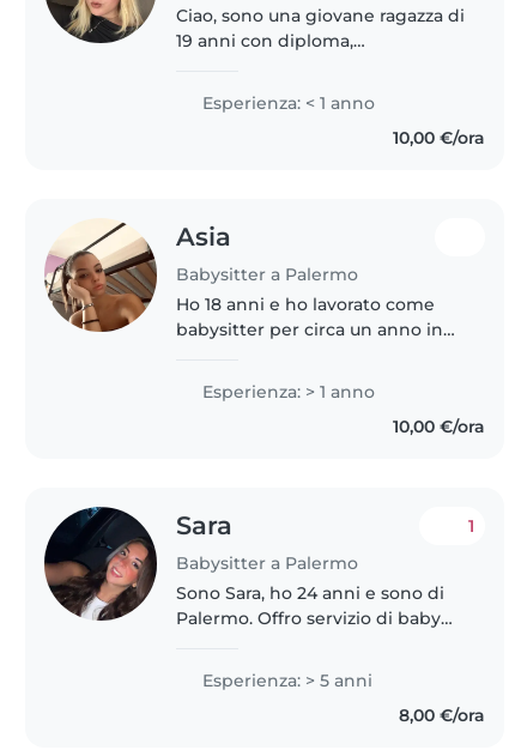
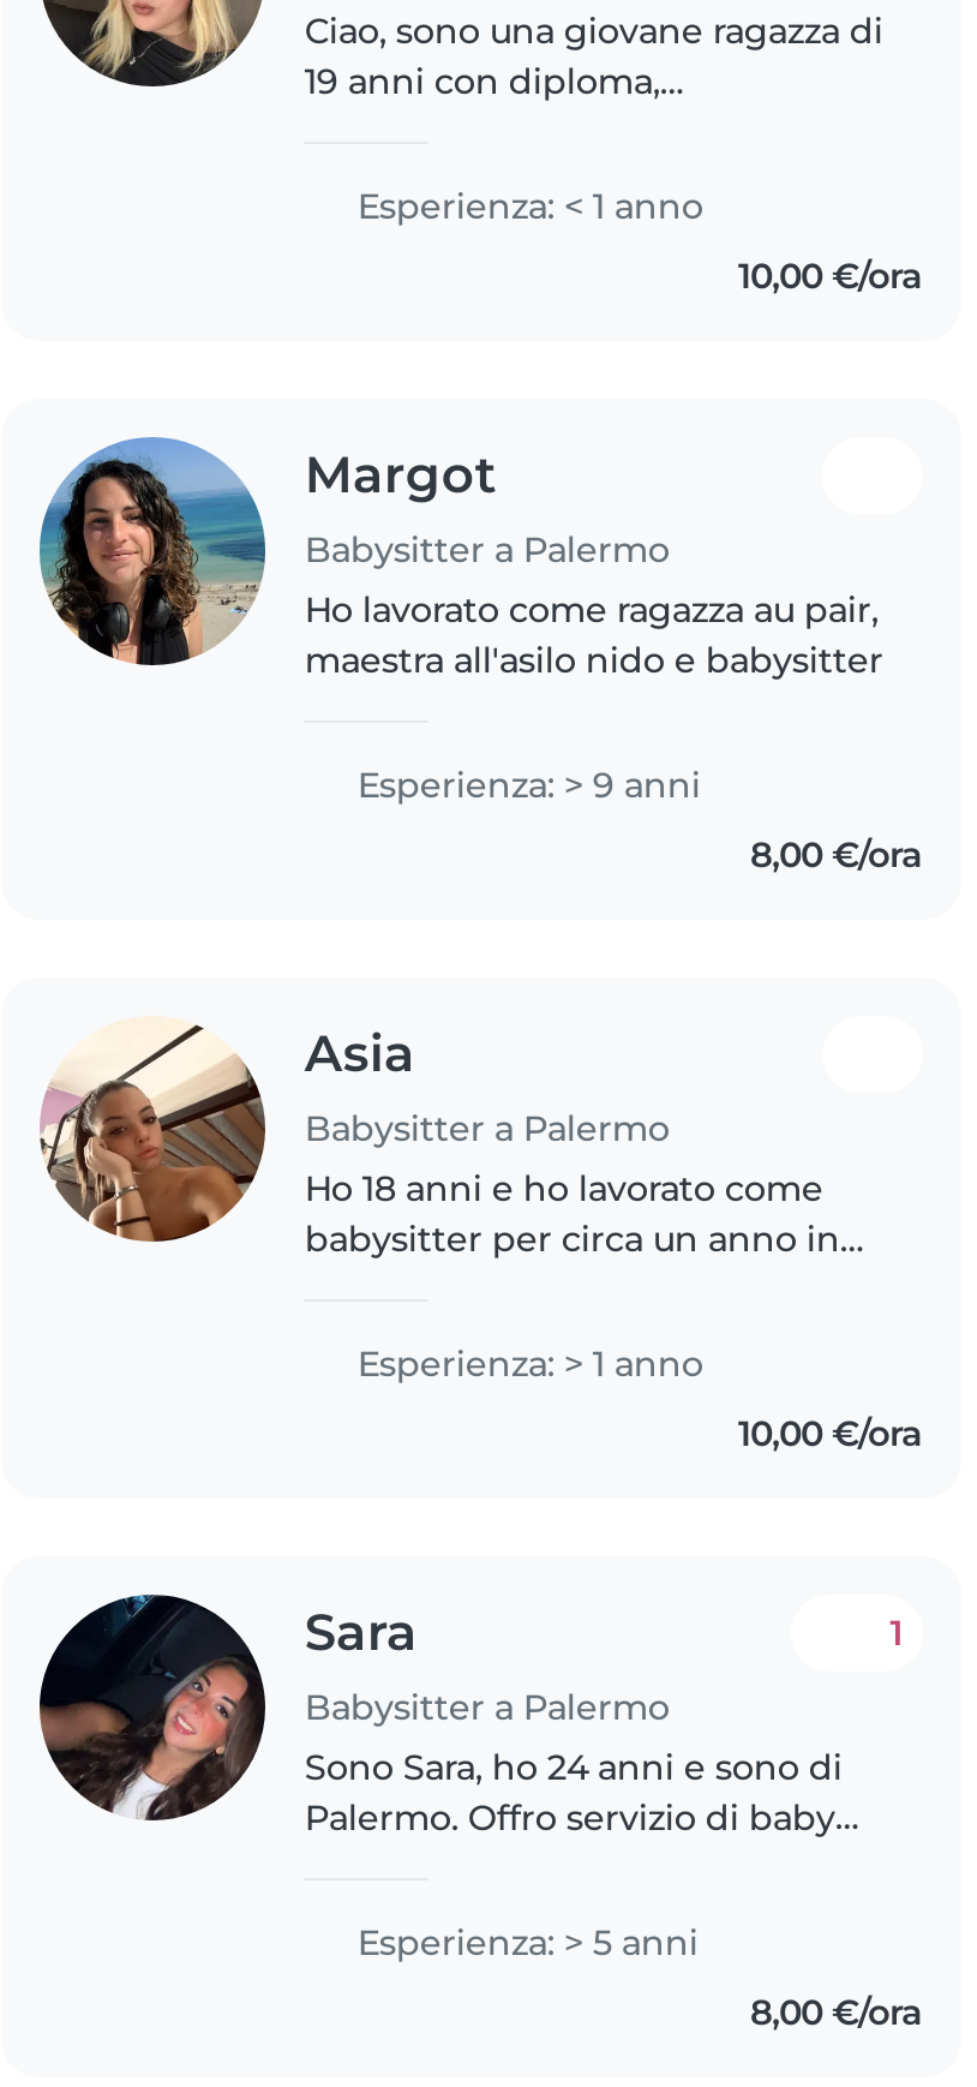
none -> [40,435,923,877] [image] | Margot | Babysitter a Palermo | Ho lavorato come ragazza au pair, | maestra all'asilo nido e babysitter | Esperienza: > 9 anni | 8,00 €/ora

